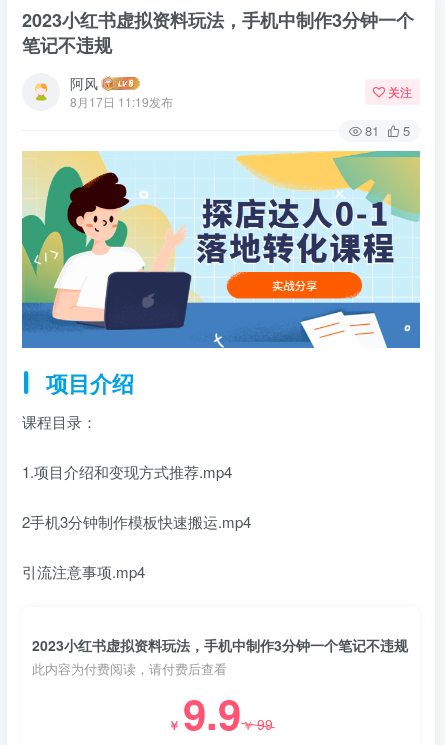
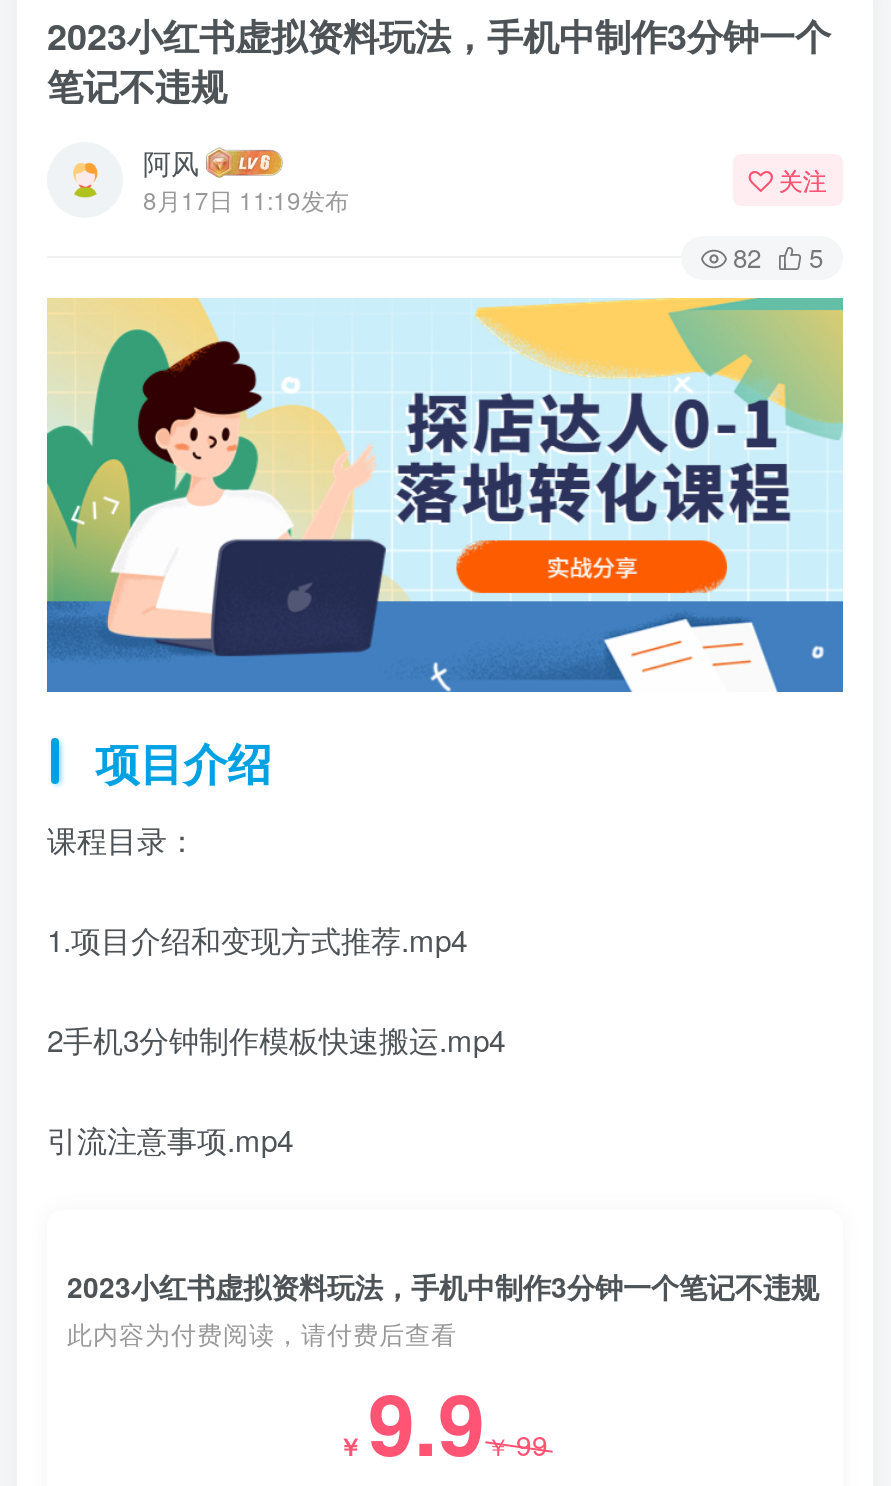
[365,121,410,140] 81 5 -> [733,237,823,275] 82 5

